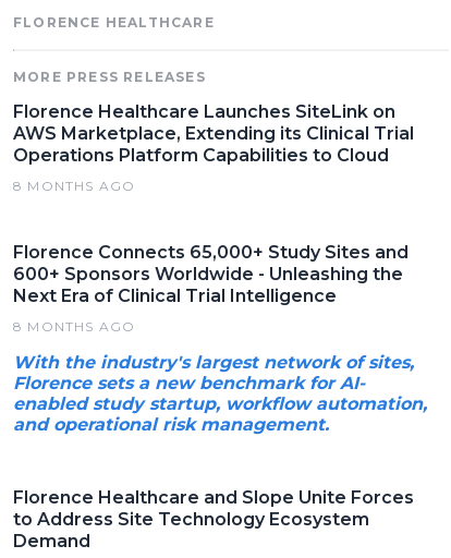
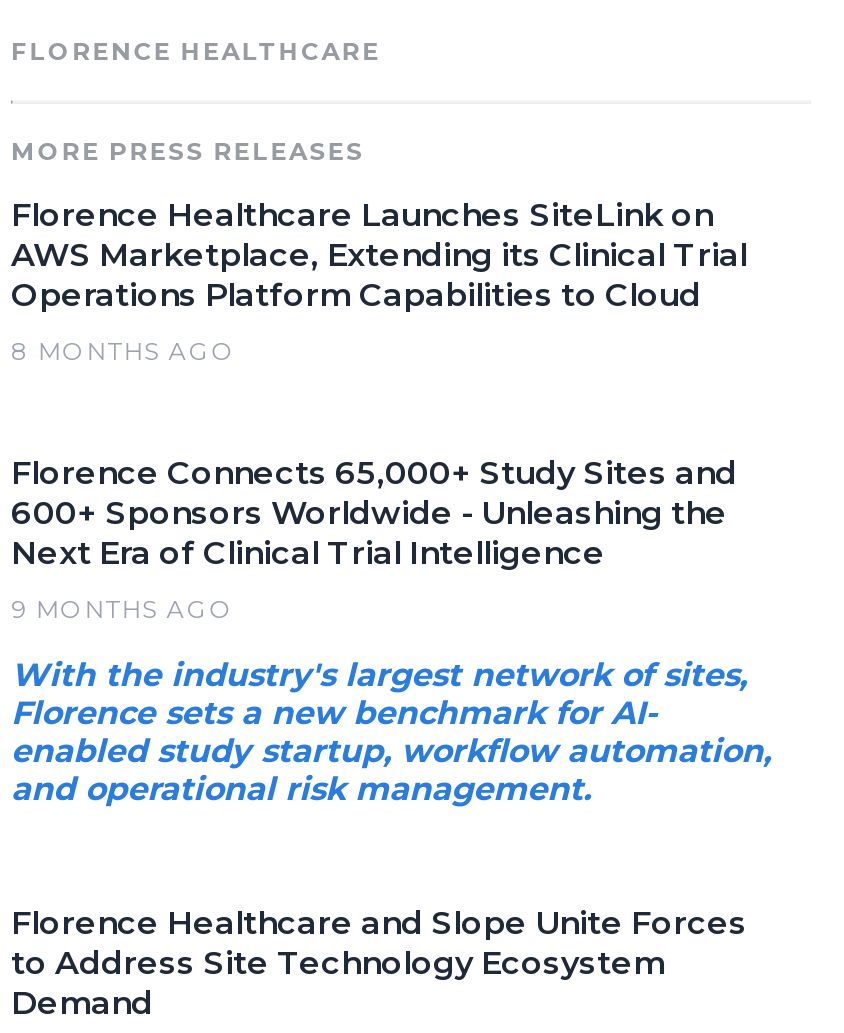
[13,319,136,335] 8 MONTHS AGO -> [11,595,234,625] 9 MONTHS AGO

